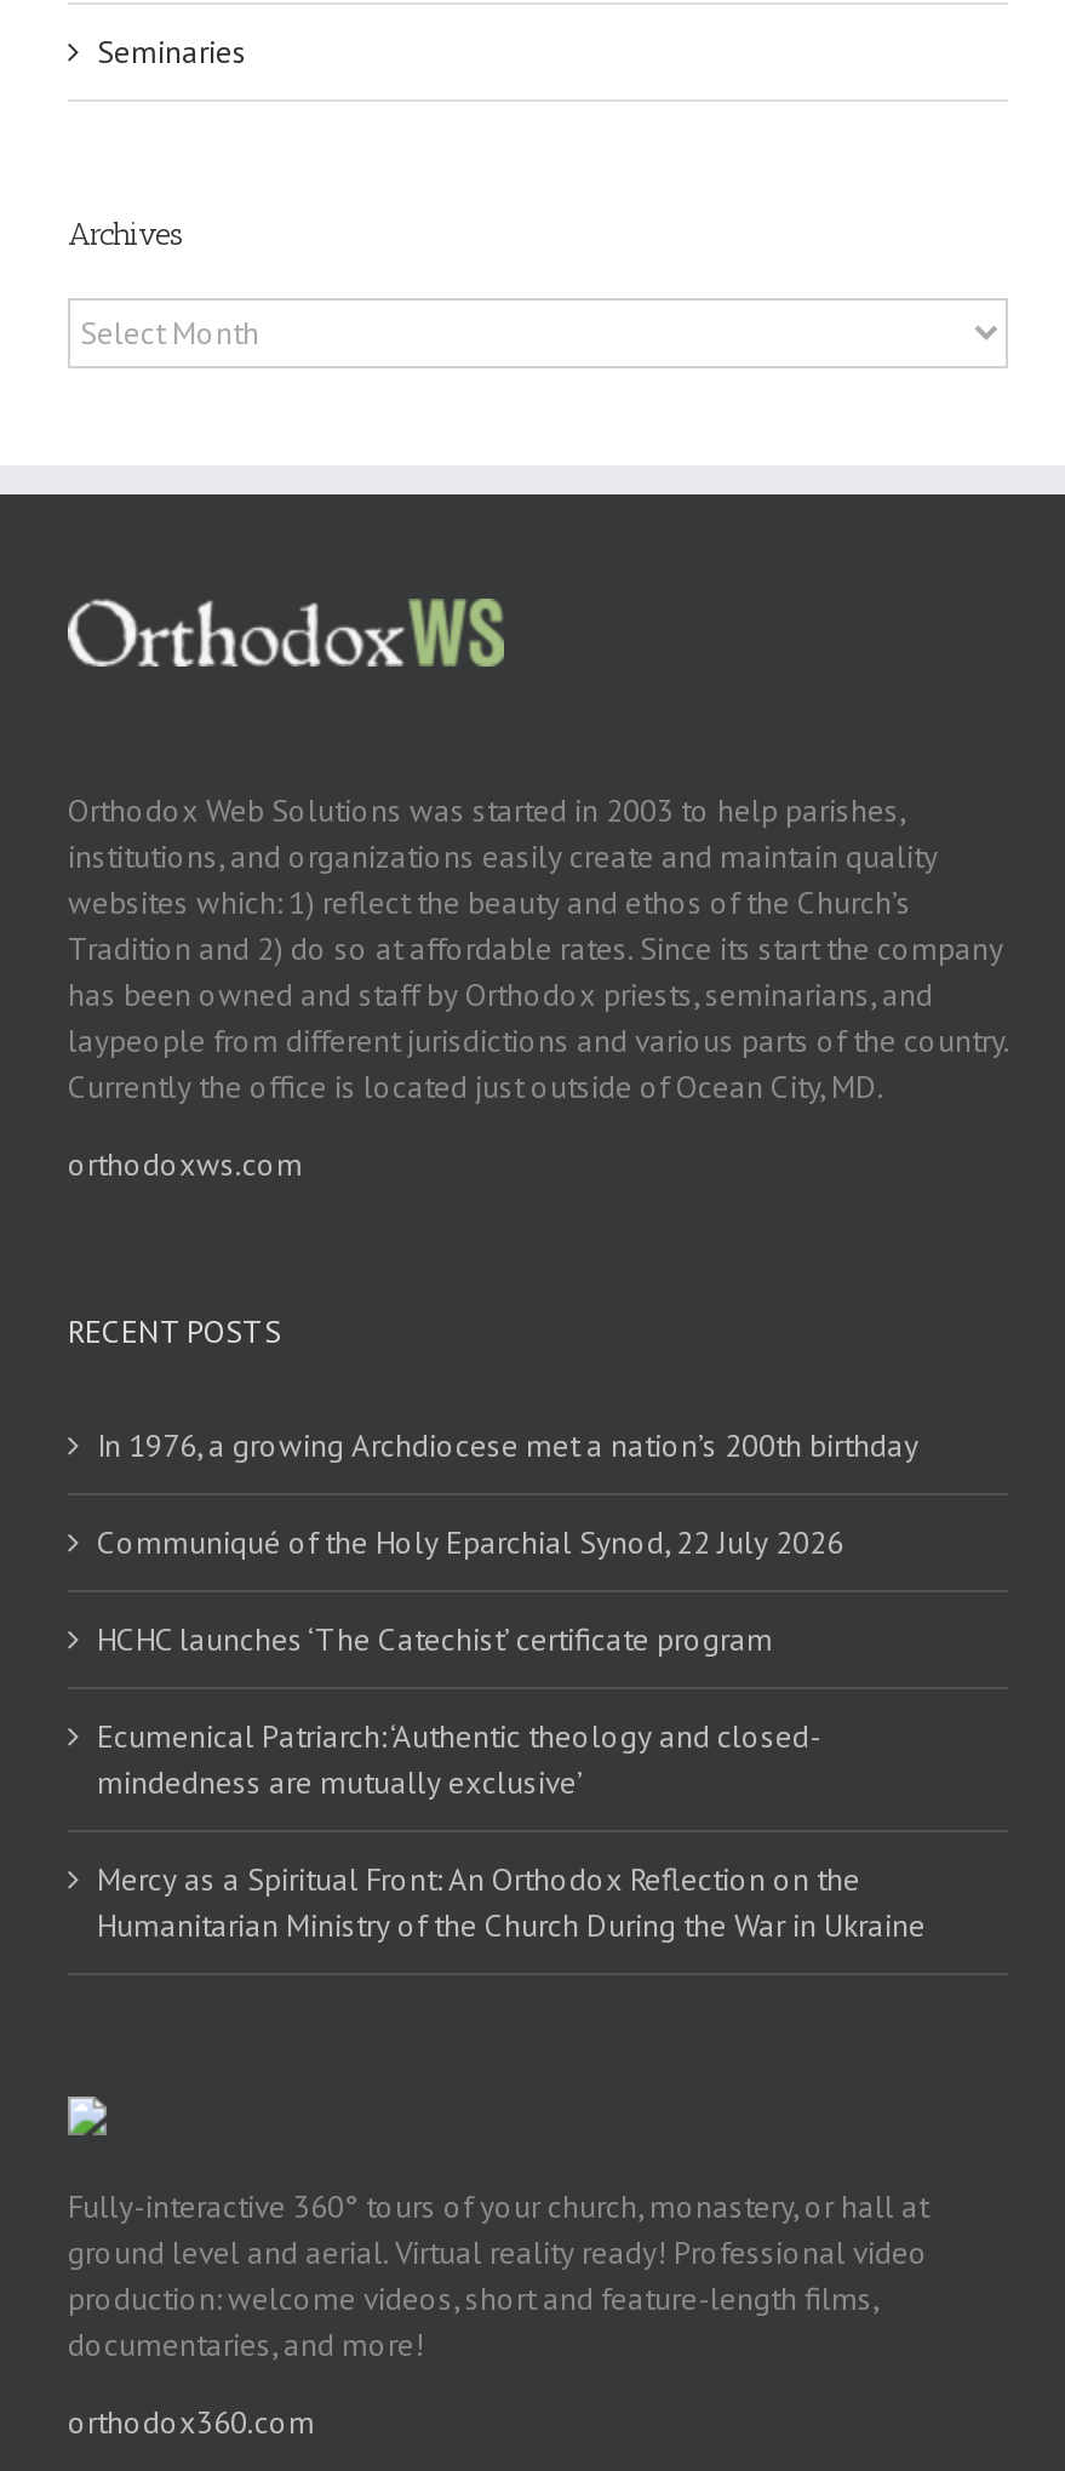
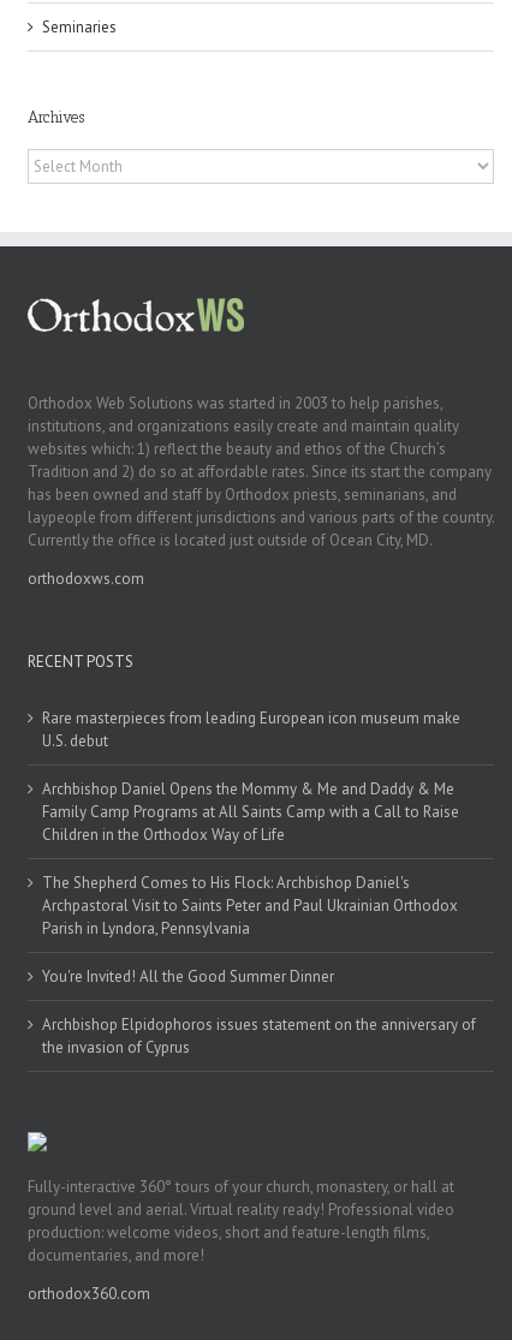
[97,1425,918,1466] In 1976, a growing Archdiocese met a nation’s 200th birthday -> [42,708,460,751] Rare masterpieces from leading European icon museum make | U.S. debut
[97,1522,843,1563] Communiqué of the Holy Eparchial Synod, 22 July 2026 -> [42,779,459,845] Archbishop Daniel Opens the Mommy & Me and Daddy & Me | Family Camp Programs at All Saints Camp with a Call to Raise | Children in the Orthodox Way of Life
[97,1619,773,1660] HCHC launches ‘The Catechist’ certificate program -> [42,872,458,938] The Shepherd Comes to His Flock: Archbishop Daniel's | Archpastoral Visit to Saints Peter and Paul Ukrainian Orthodox | Parish in Lyndora, Pennsylvania
[97,1716,821,1803] Ecumenical Patriarch: ‘Authentic theology and closed- | mindedness are mutually exclusive’ -> [42,966,334,986] You're Invited! All the Good Summer Dinner
[97,1859,926,1946] Mercy as a Spiritual Front: An Orthodox Reflection on the | Humanitarian Ministry of the Church During the War in Ukraine -> [42,1014,476,1057] Archbishop Elpidophoros issues statement on the anniversary of | the invasion of Cyprus

